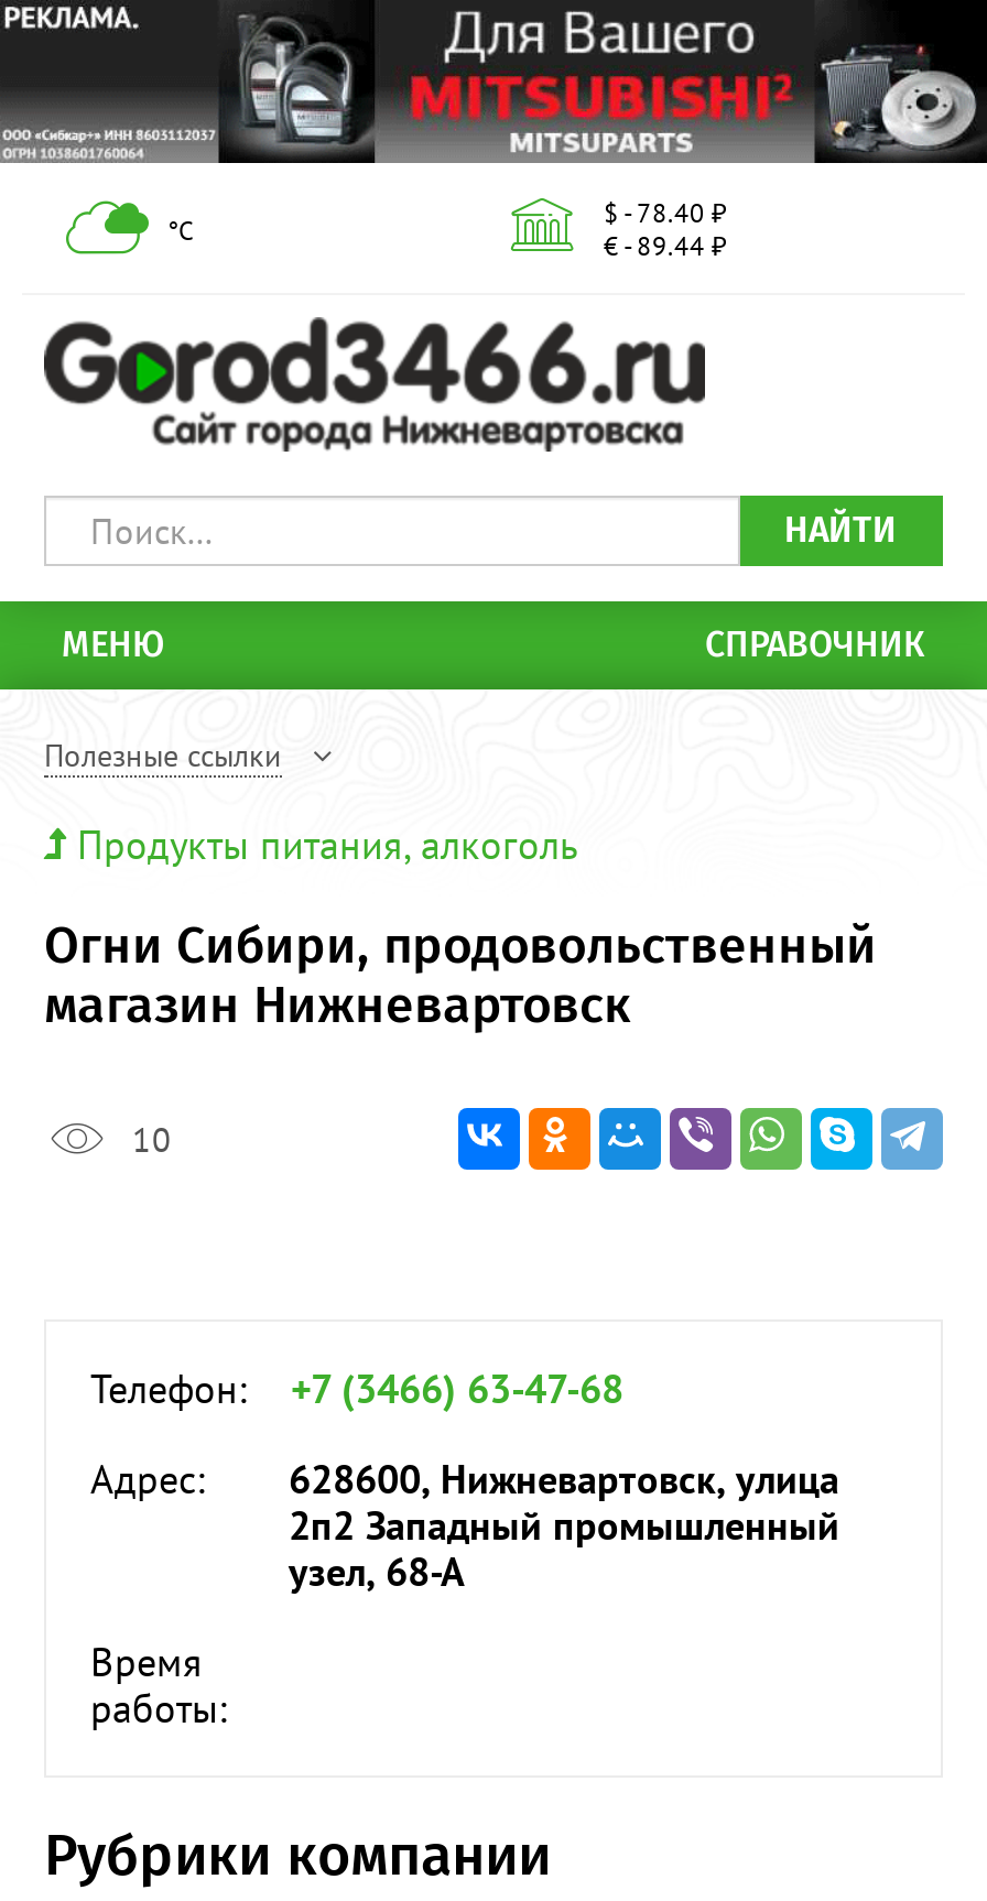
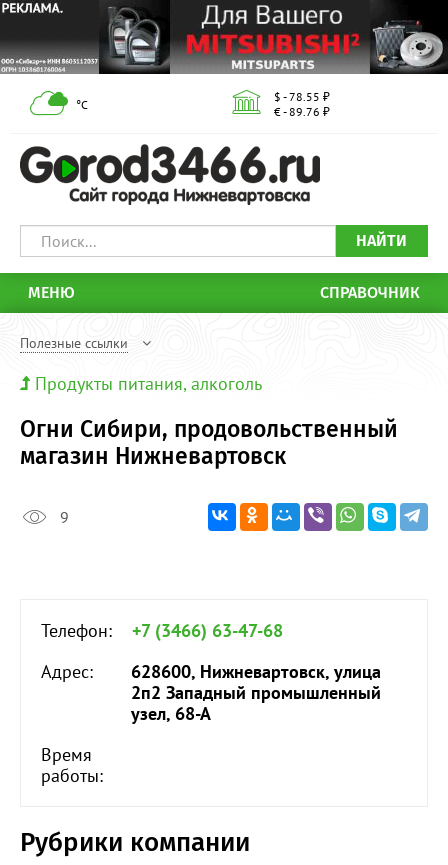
[604,196,727,229] $ - 78.40 ₽ -> [274,89,330,104] $ - 78.55 ₽
[604,229,727,262] € - 89.44 ₽ -> [274,104,330,119] € - 89.76 ₽
[132,1117,172,1161] 10 -> [60,507,69,527] 9

